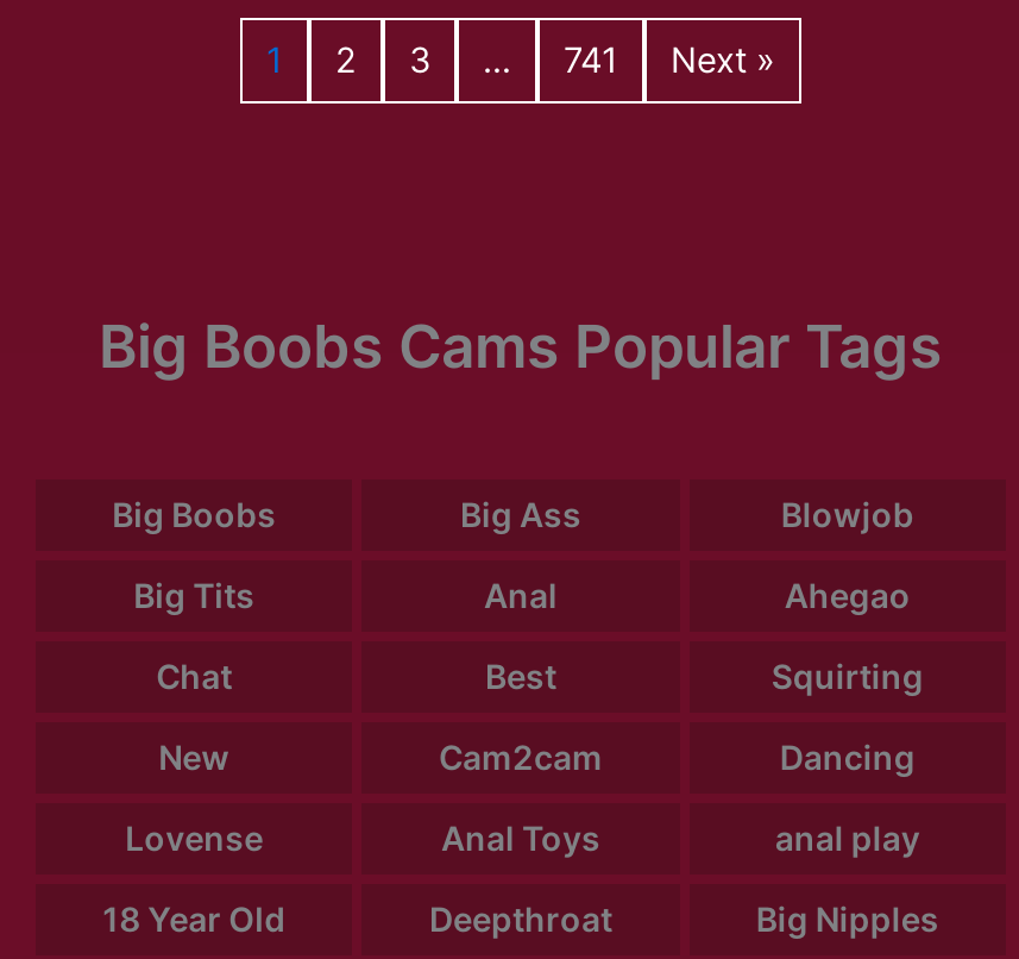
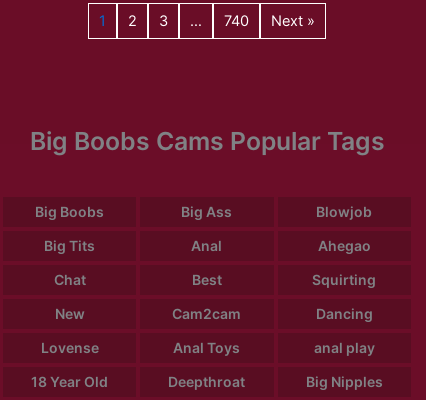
[564,39,618,82] 741 -> [224,12,249,30] 740

